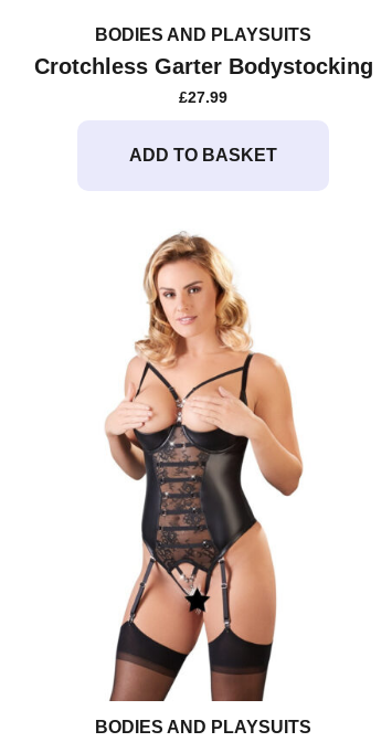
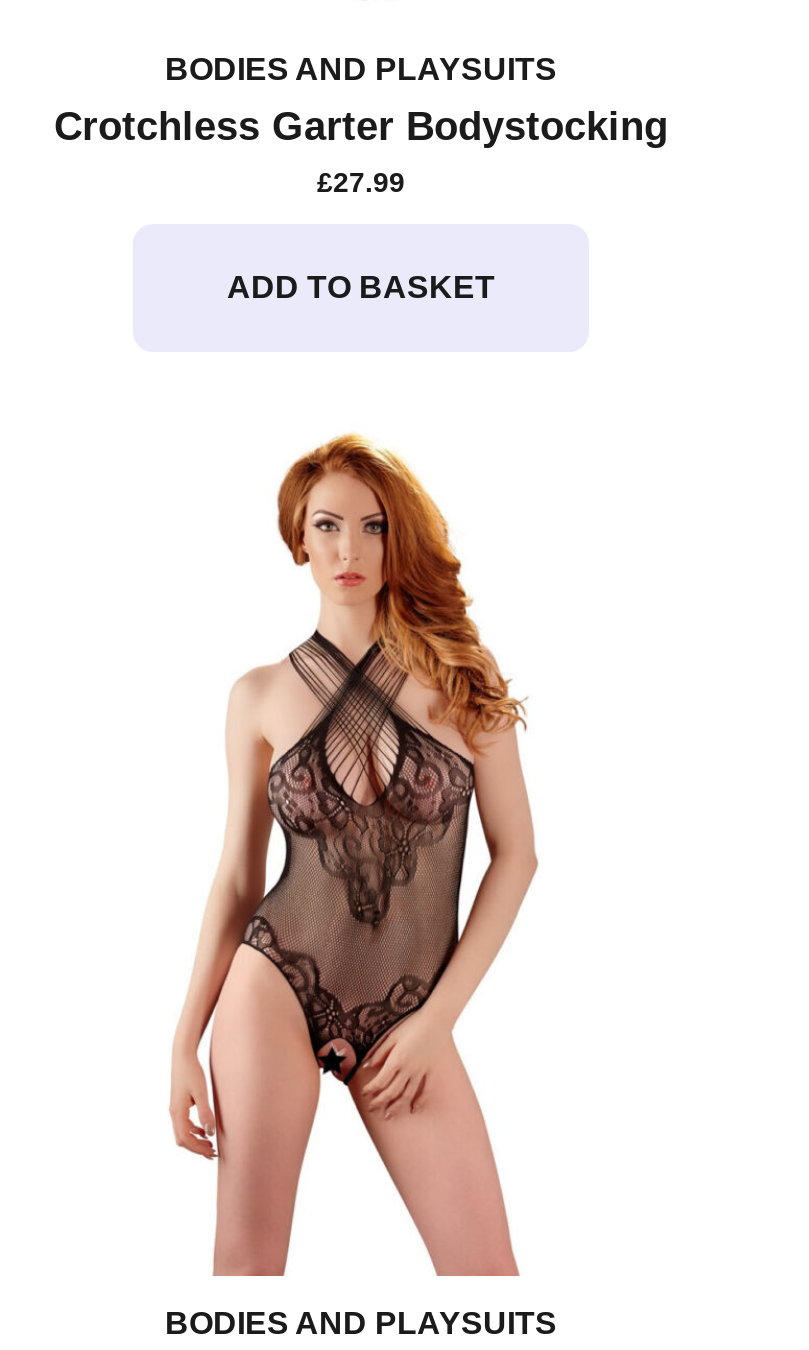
[98,231,304,702] [image] -> [167,426,541,1278] [image]

